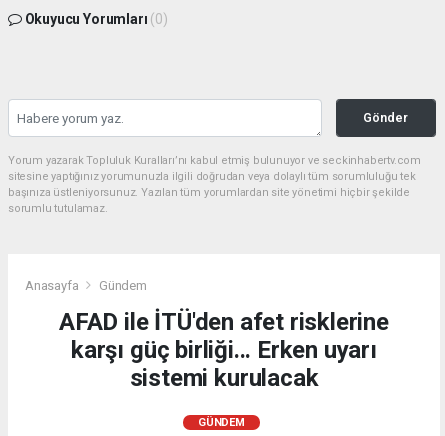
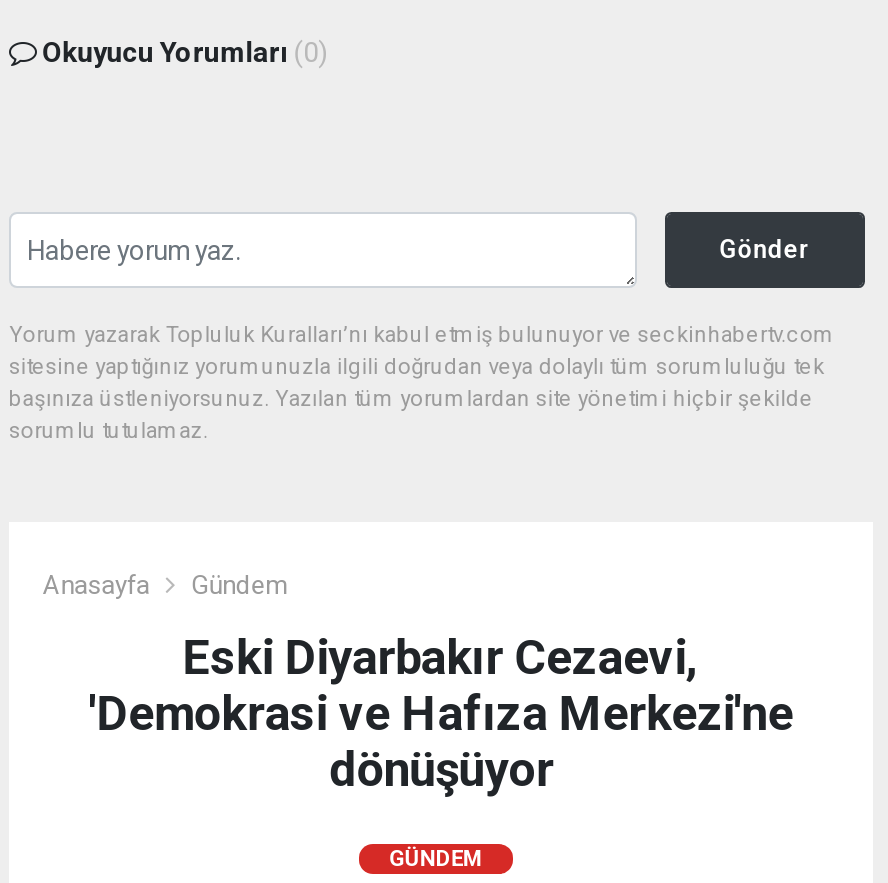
[59,308,389,392] AFAD ile İTÜ'den afet risklerine | karşı güç birliği... Erken uyarı | sistemi kurulacak -> [89,630,793,798] Eski Diyarbakır Cezaevi, | 'Demokrasi ve Hafıza Merkezi'ne | dönüşüyor

